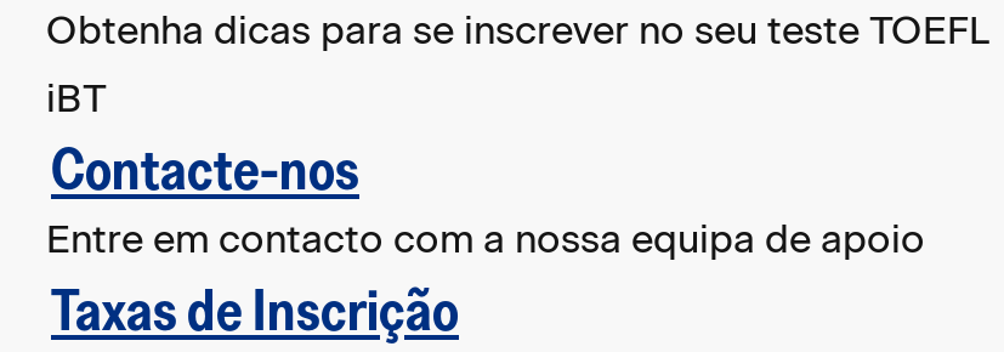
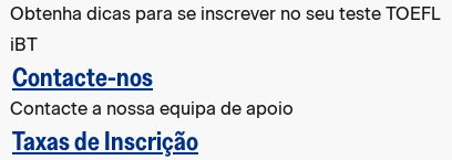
[46,216,925,262] Entre em contacto com a nossa equipa de apoio -> [10,98,294,119] Contacte a nossa equipa de apoio

